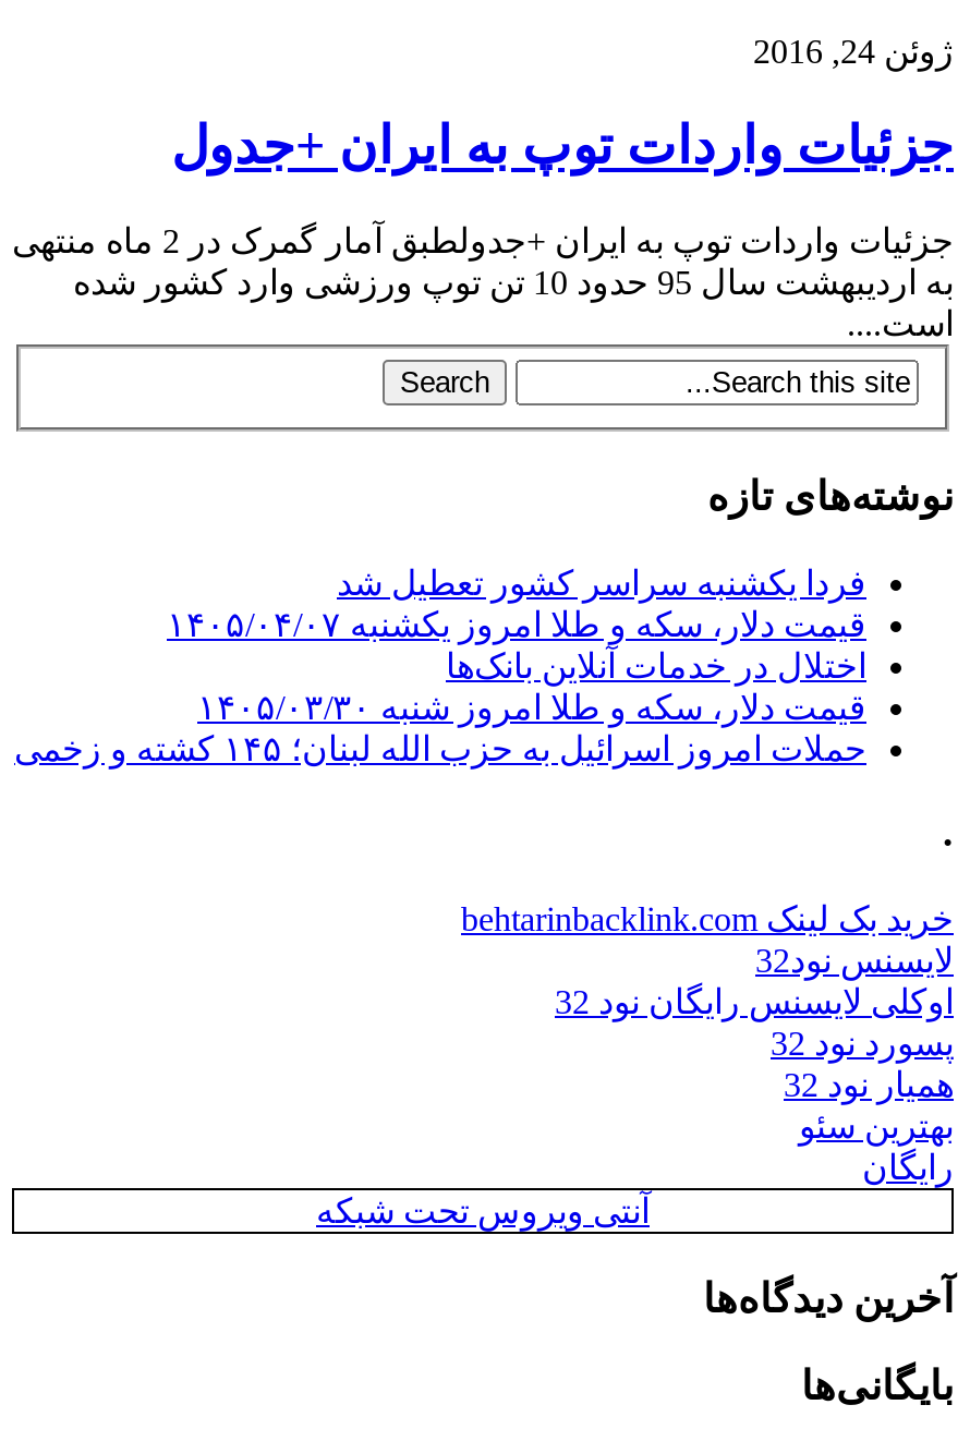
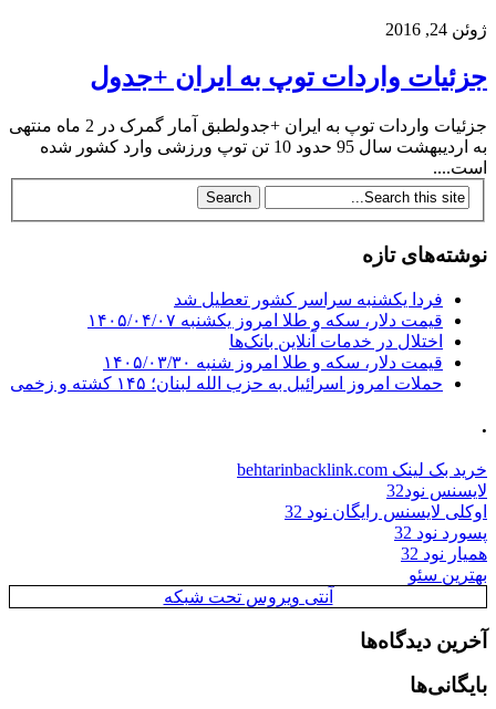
[862,1149,954,1186] رایگان -> none

